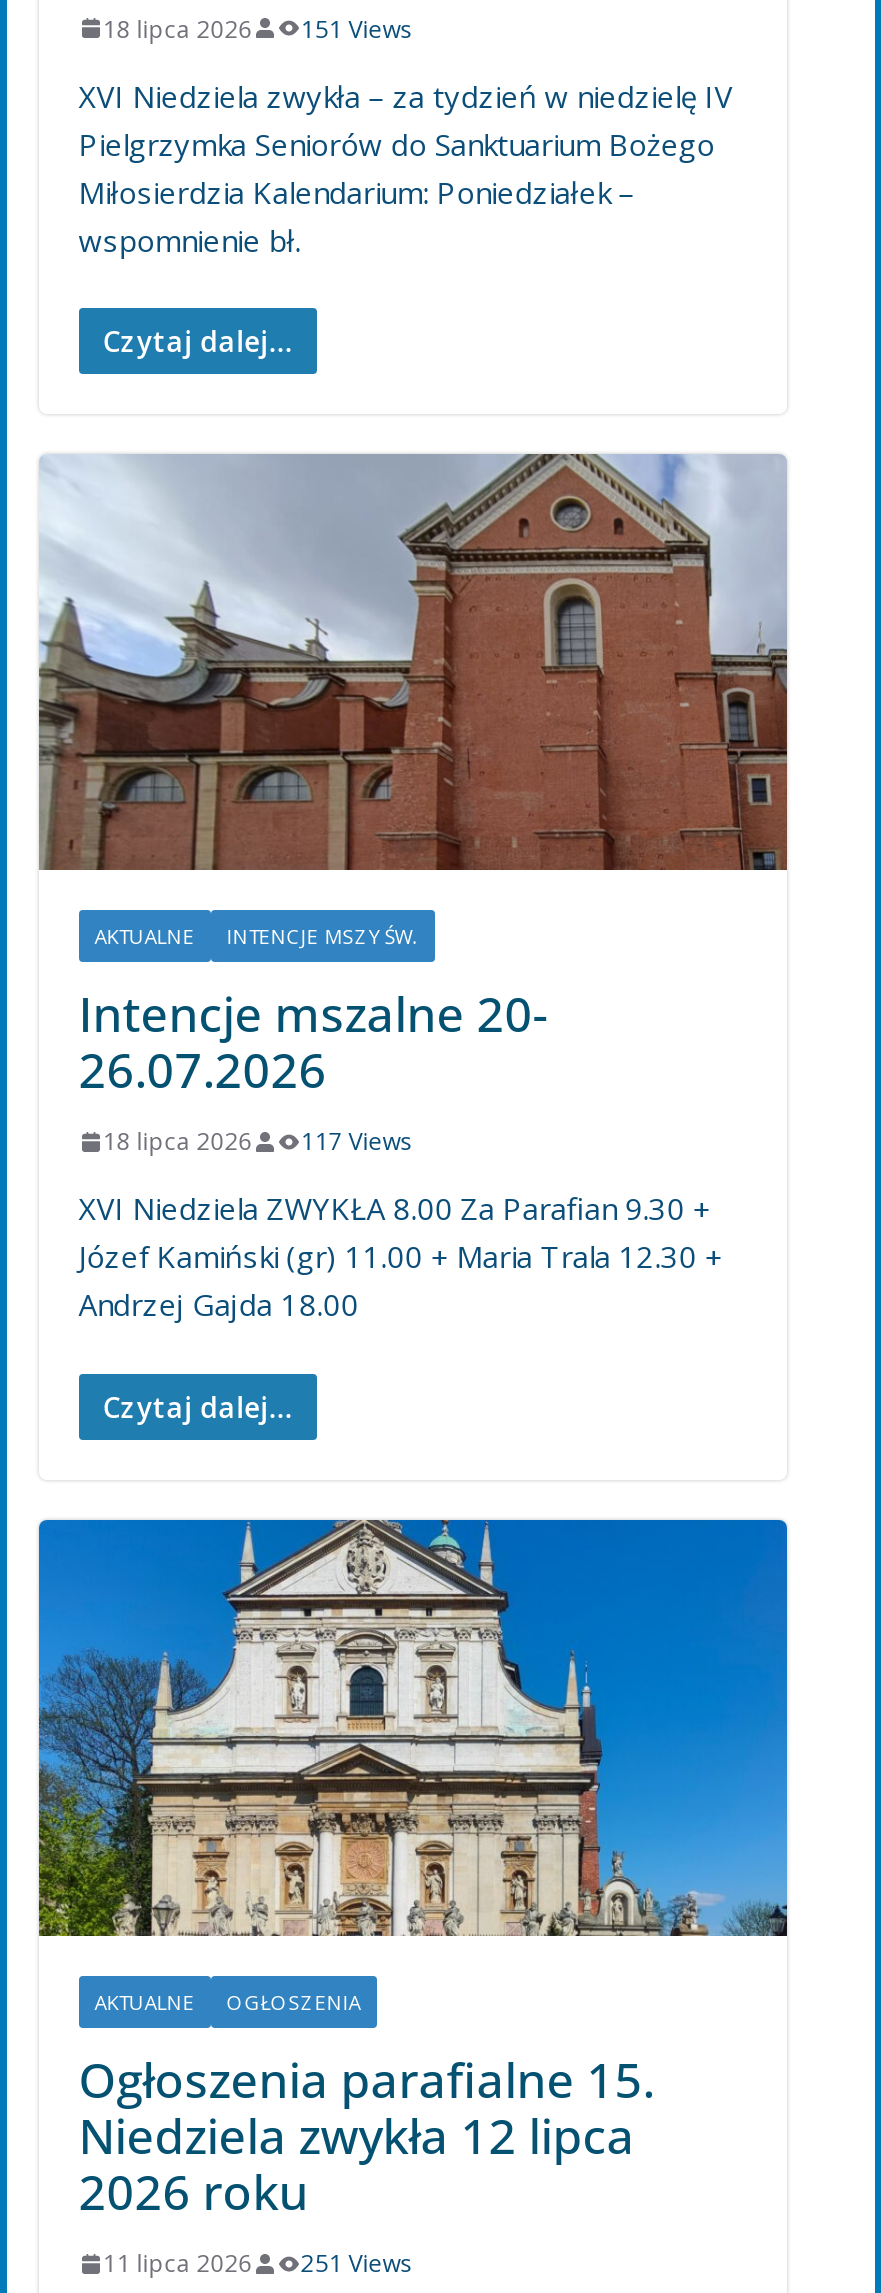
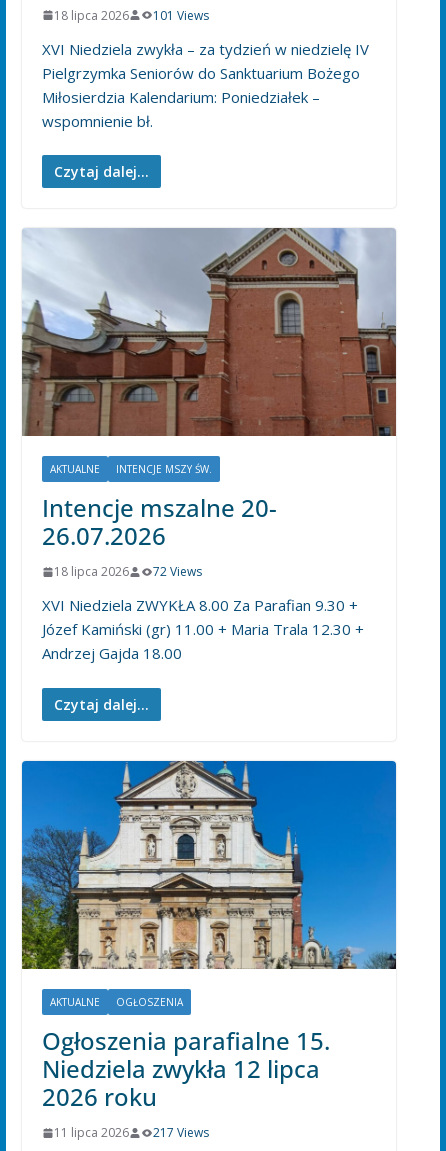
[102,11,412,45] 18 lipca 2026 151 Views -> [54,6,209,23] 18 lipca 2026 101 Views
[102,1125,412,1159] 18 lipca 2026 117 Views -> [54,563,202,580] 18 lipca 2026 72 Views
[102,2246,412,2280] 11 lipca 2026 251 Views -> [54,1124,209,1141] 11 lipca 2026 217 Views

